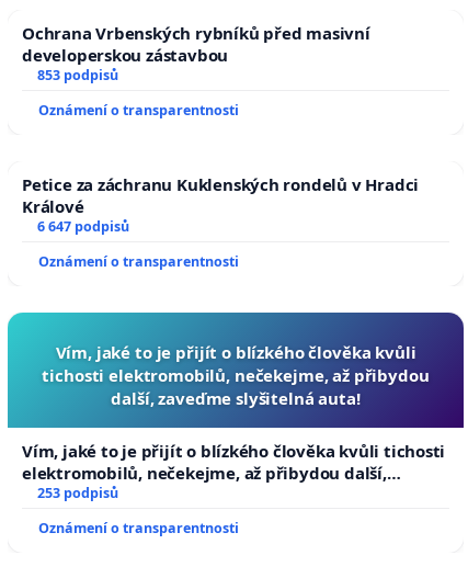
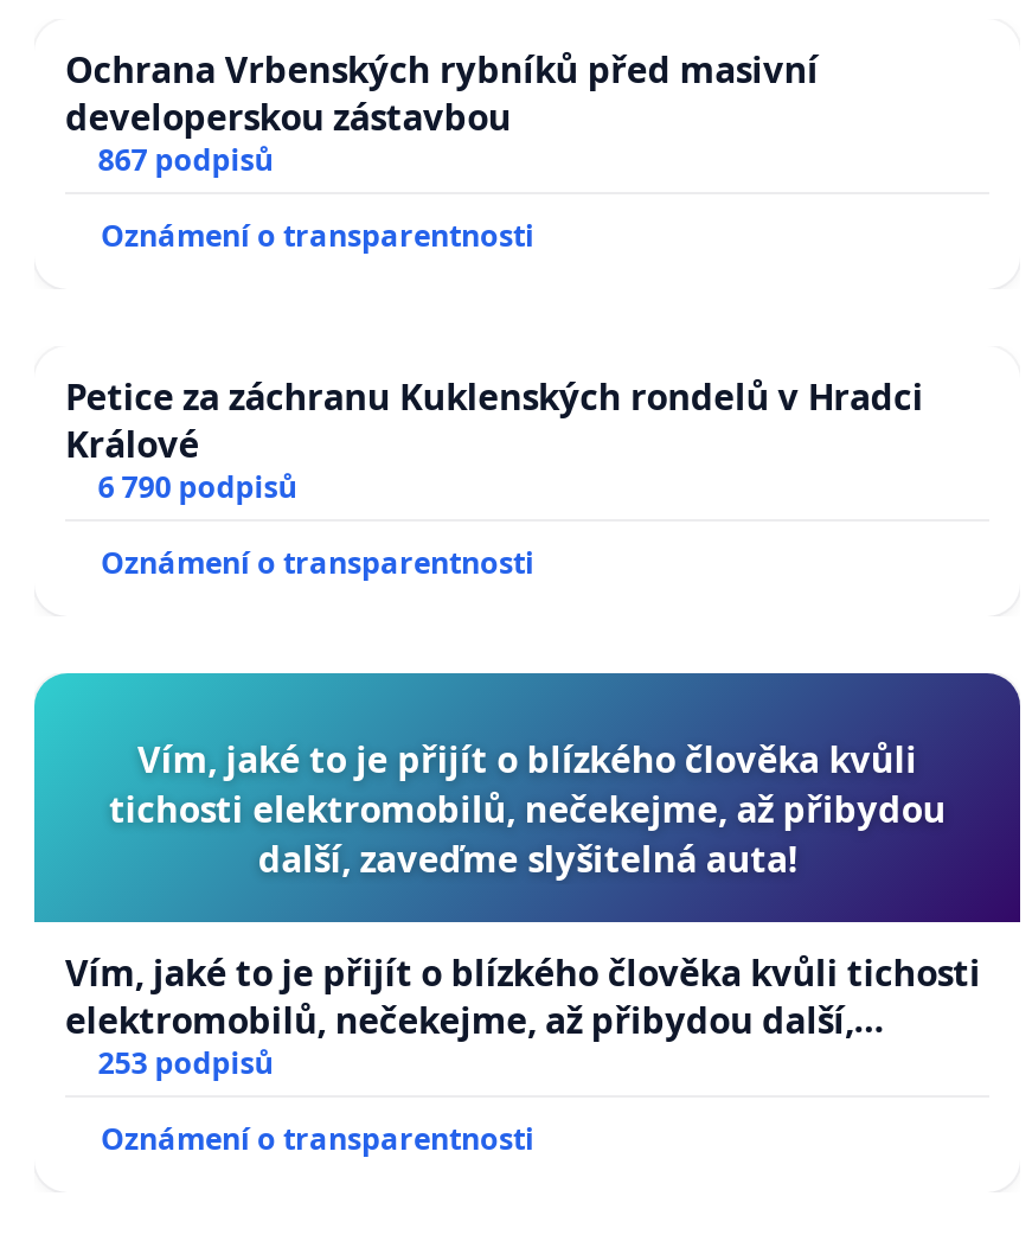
[37,65,118,84] 853 podpisů -> [98,139,273,179] 867 podpisů
[37,217,129,235] 6 647 podpisů -> [98,466,297,507] 6 790 podpisů

